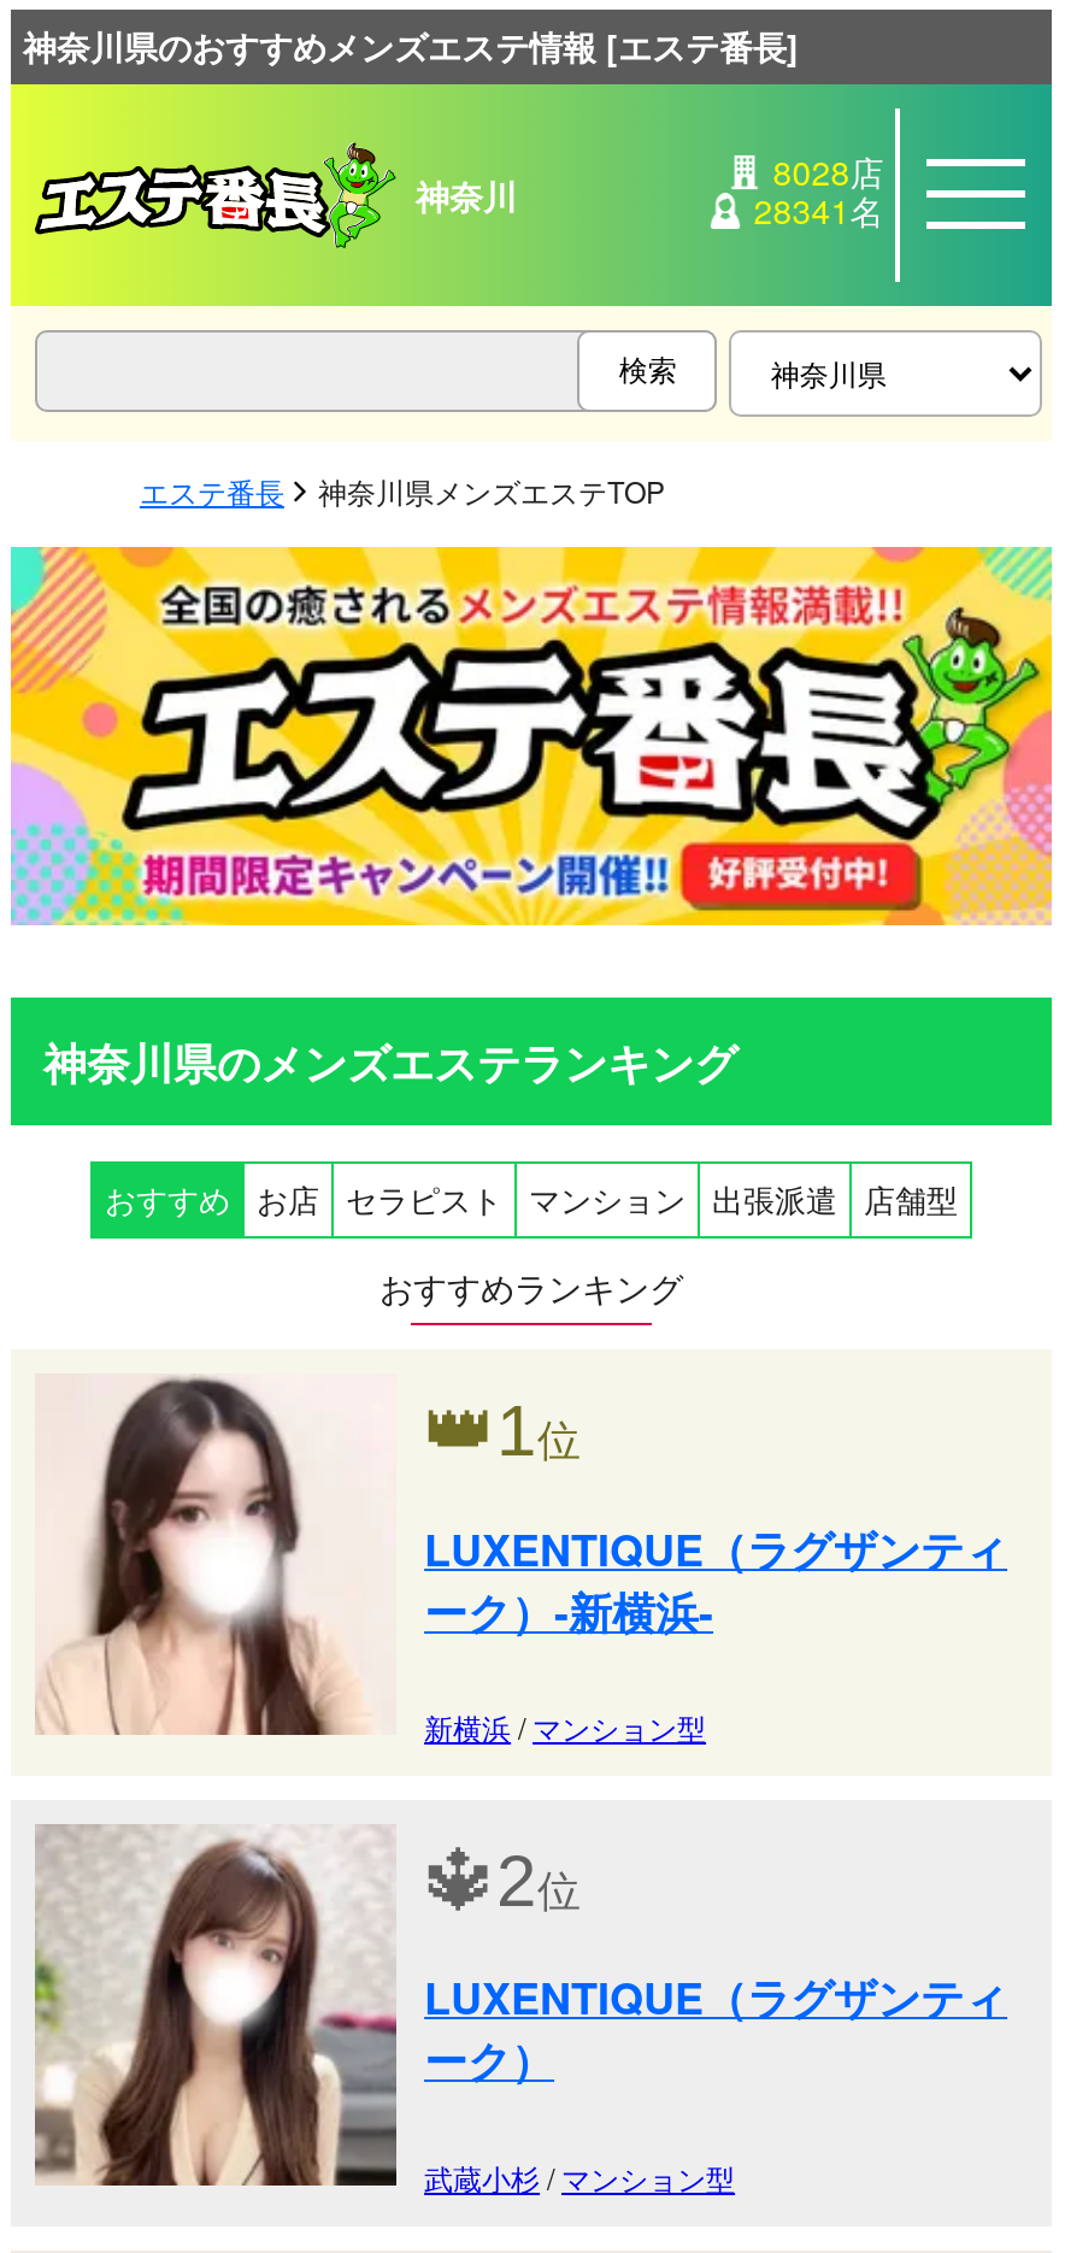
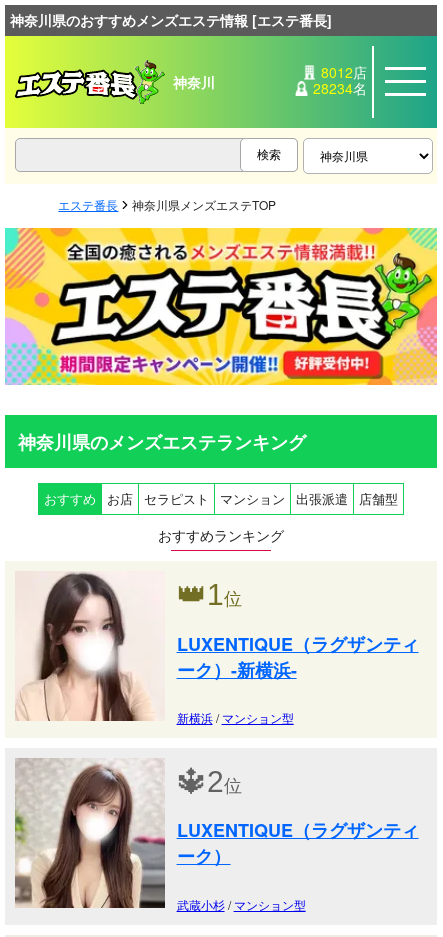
[773,147,884,195] 8028店 -> [321,62,367,82] 8012店
[753,186,884,234] 28341名 -> [313,78,367,98] 28234名

